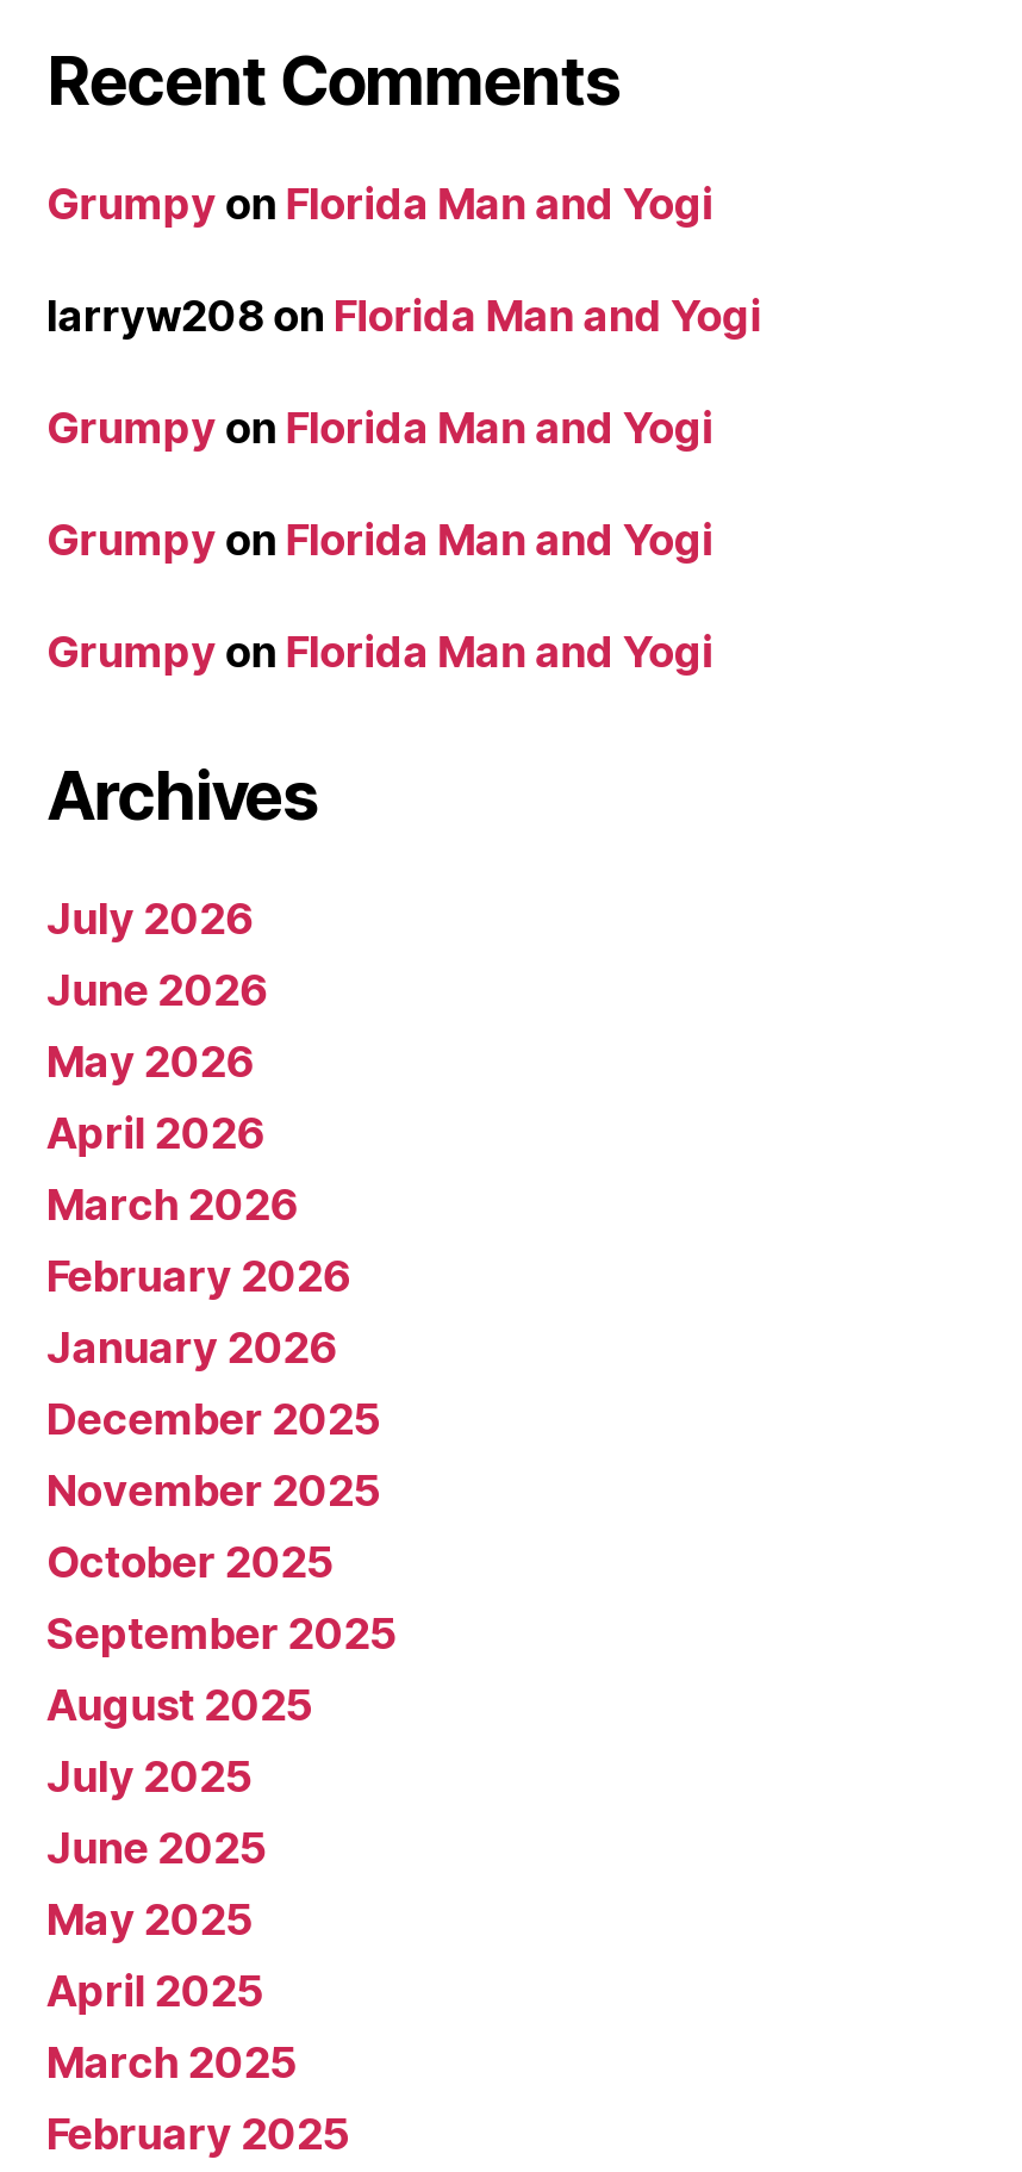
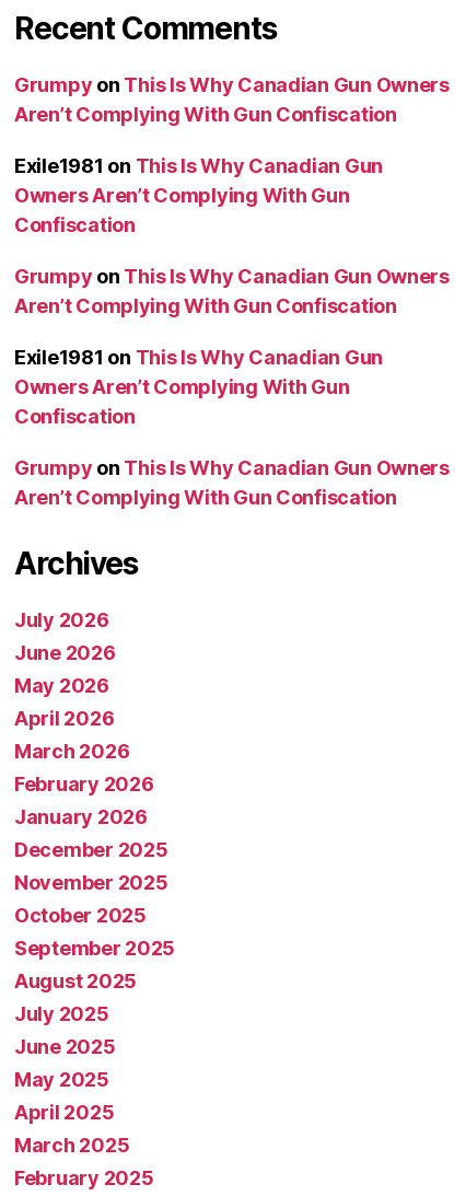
[46,178,713,228] Grumpy on Florida Man and Yogi -> [14,73,450,126] Grumpy on This Is Why Canadian Gun Owners | Aren’t Complying With Gun Confiscation
[46,290,761,340] larryw208 on Florida Man and Yogi -> [14,154,383,236] Exile1981 on This Is Why Canadian Gun | Owners Aren’t Complying With Gun | Confiscation
[46,402,713,452] Grumpy on Florida Man and Yogi -> [14,265,450,317] Grumpy on This Is Why Canadian Gun Owners | Aren’t Complying With Gun Confiscation
[46,514,713,564] Grumpy on Florida Man and Yogi -> [14,346,383,428] Exile1981 on This Is Why Canadian Gun | Owners Aren’t Complying With Gun | Confiscation
[46,626,713,676] Grumpy on Florida Man and Yogi -> [14,456,450,509] Grumpy on This Is Why Canadian Gun Owners | Aren’t Complying With Gun Confiscation

